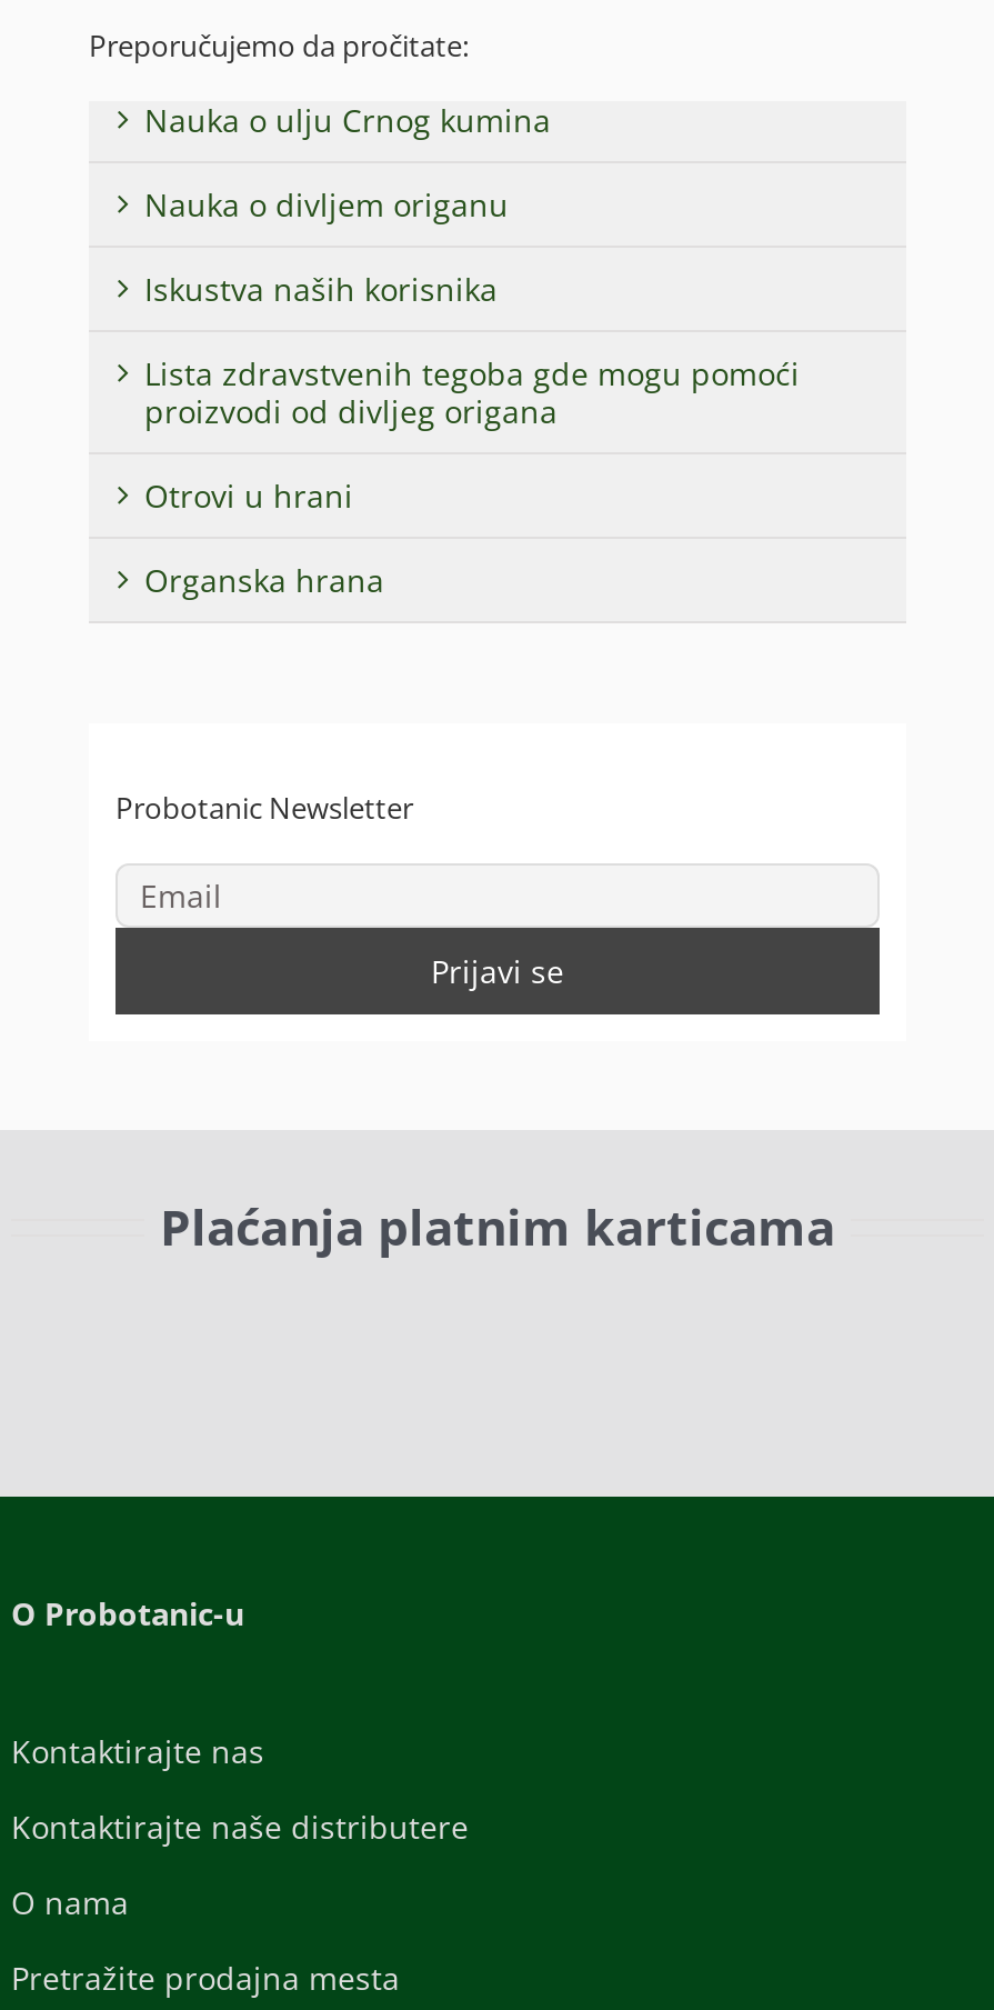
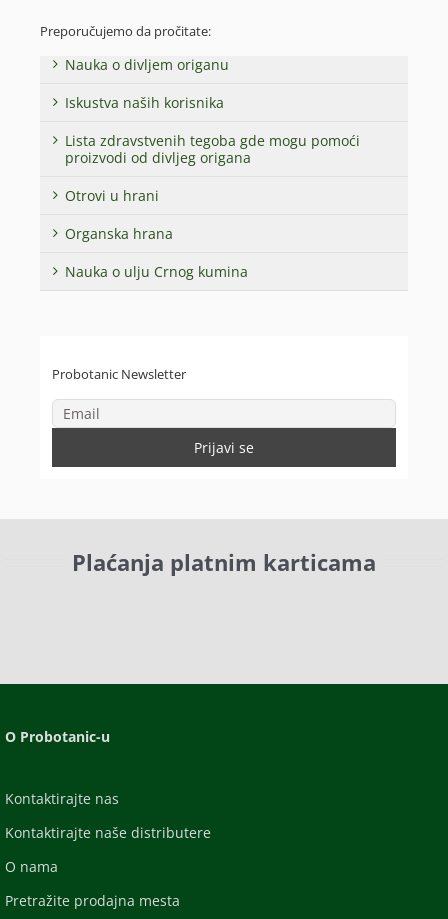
moved [144,100,551,142] -> [65,262,248,281]: Nauka o ulju Crnog kumina
moved [144,184,800,602] -> [65,55,360,243]: Nauka o divljem origanu | Iskustva naših korisnika | Lista zdravstvenih tegoba gde mogu pomoći | proizvodi od divljeg origana | Otrovi u hrani | Organska hrana

